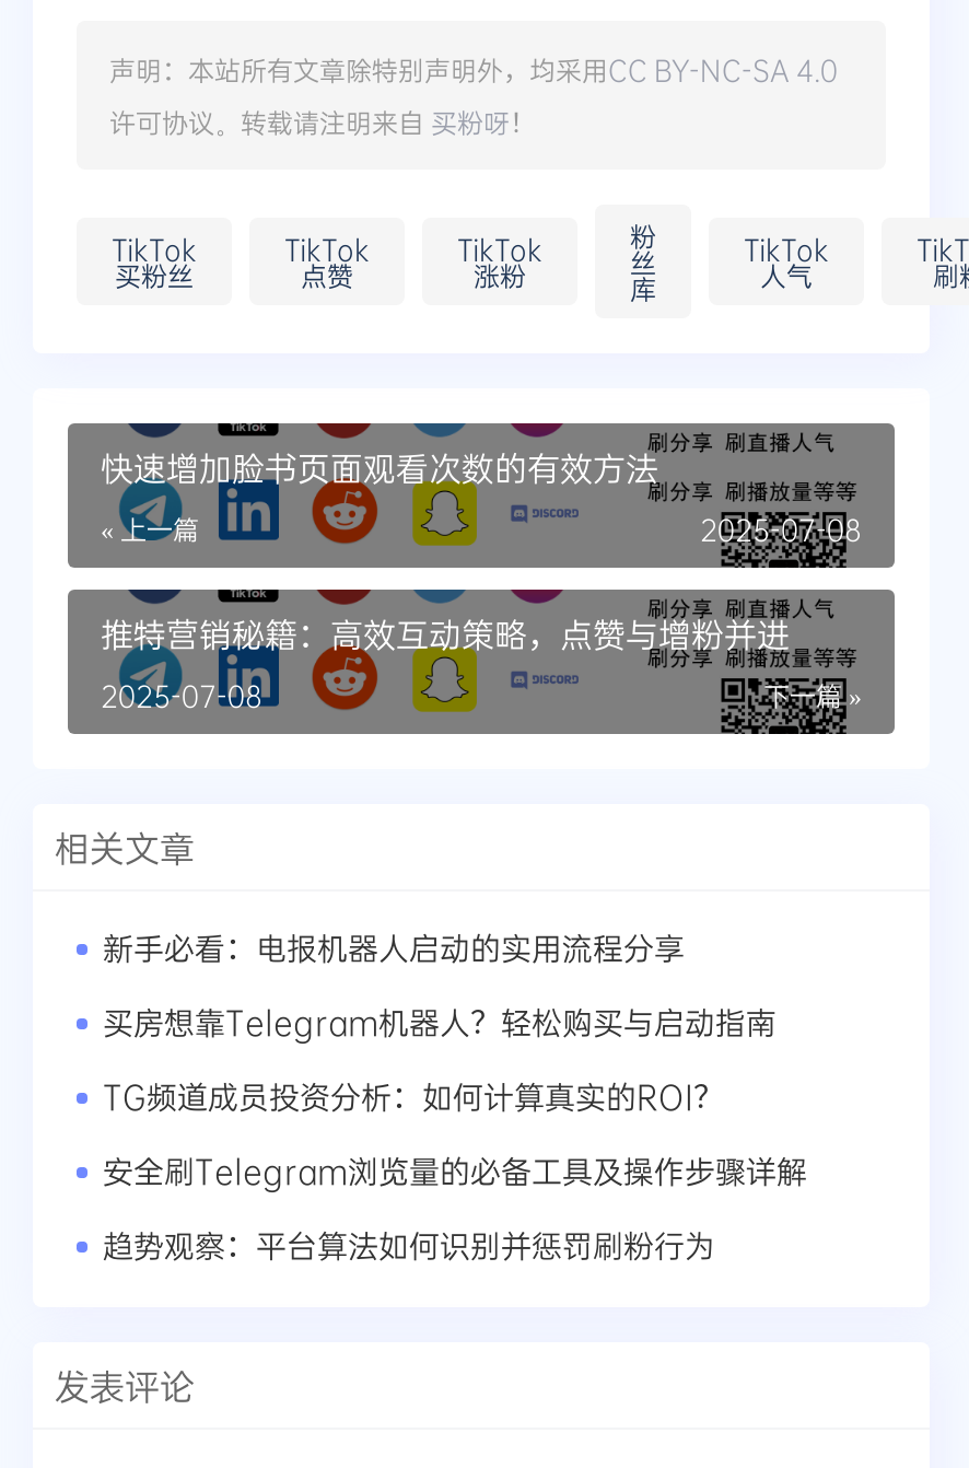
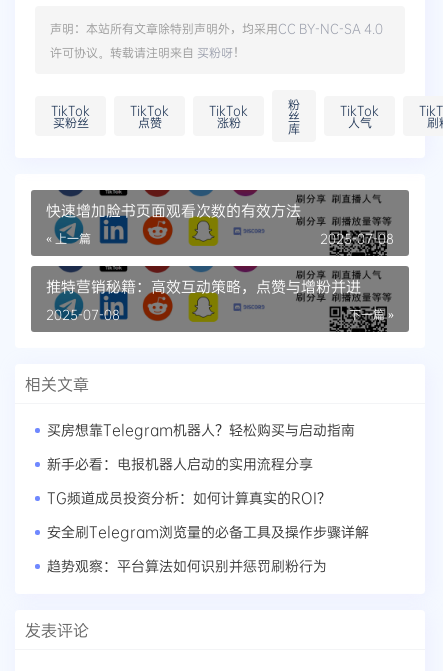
moved [103,927,685,969] -> [47,454,313,473]: 新手必看：电报机器人启动的实用流程分享
moved [103,1002,777,1043] -> [47,420,355,439]: 买房想靠Telegram机器人？轻松购买与启动指南

